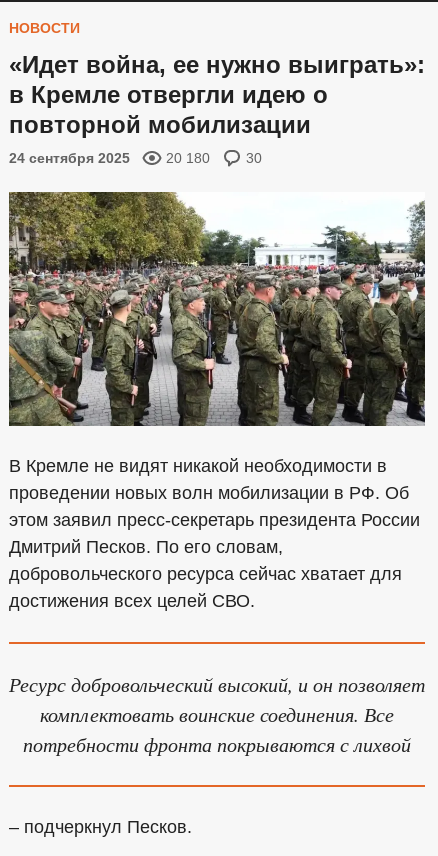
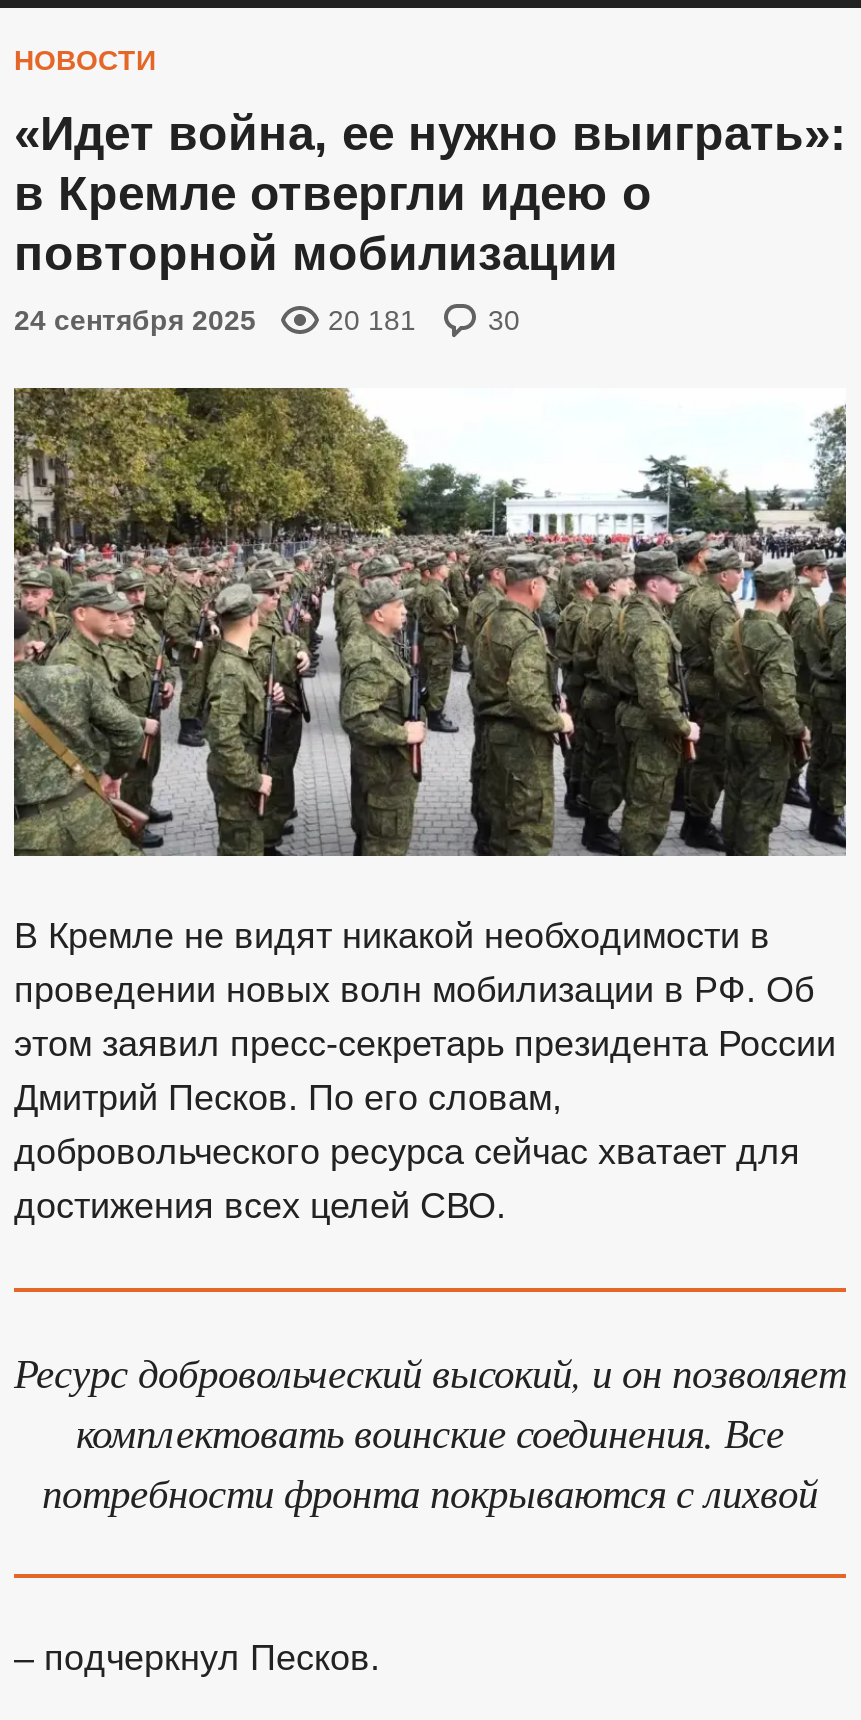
[166,150,210,166] 20 180 -> [328,304,416,336] 20 181

